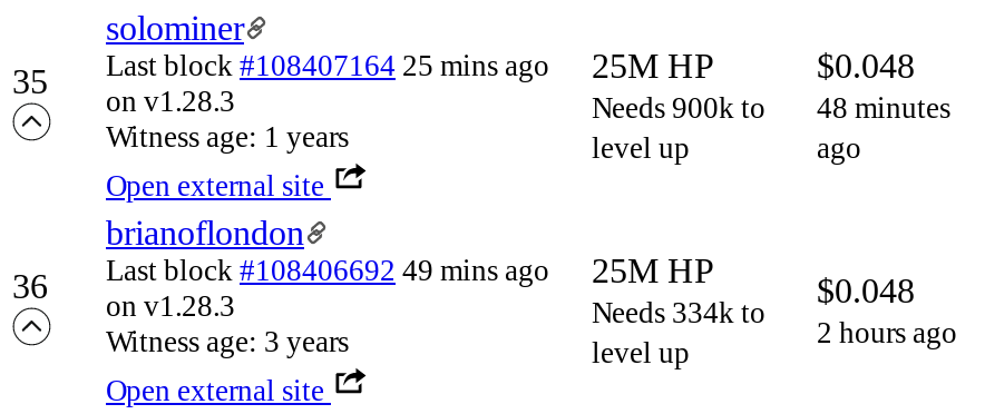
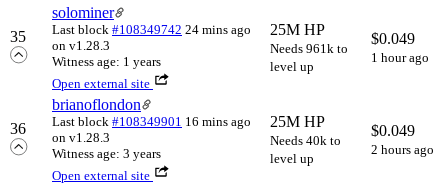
[106,50,549,83] Last block #108407164 25 mins ago -> [52,22,251,37] Last block #108349742 24 mins ago
[817,47,950,165] $0.048 | 48 minutes | ago -> [371,30,429,65] $0.049 | 1 hour ago
[592,92,765,125] Needs 900k to -> [270,41,348,56] Needs 961k to
[106,254,549,288] Last block #108406692 49 mins ago -> [52,114,251,129] Last block #108349901 16 mins ago
[817,272,915,310] $0.048 -> [371,122,415,139] $0.049
[592,297,765,330] Needs 334k to -> [270,133,341,148] Needs 40k to

